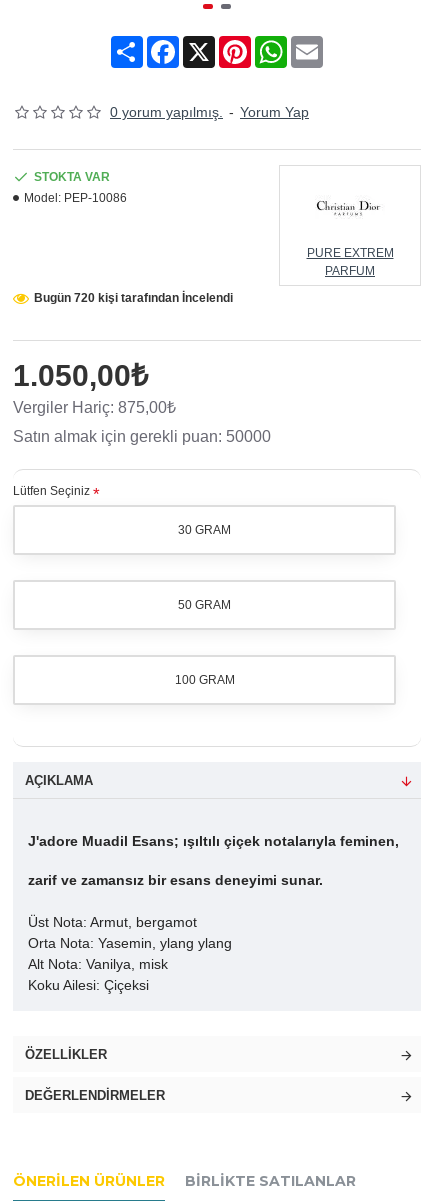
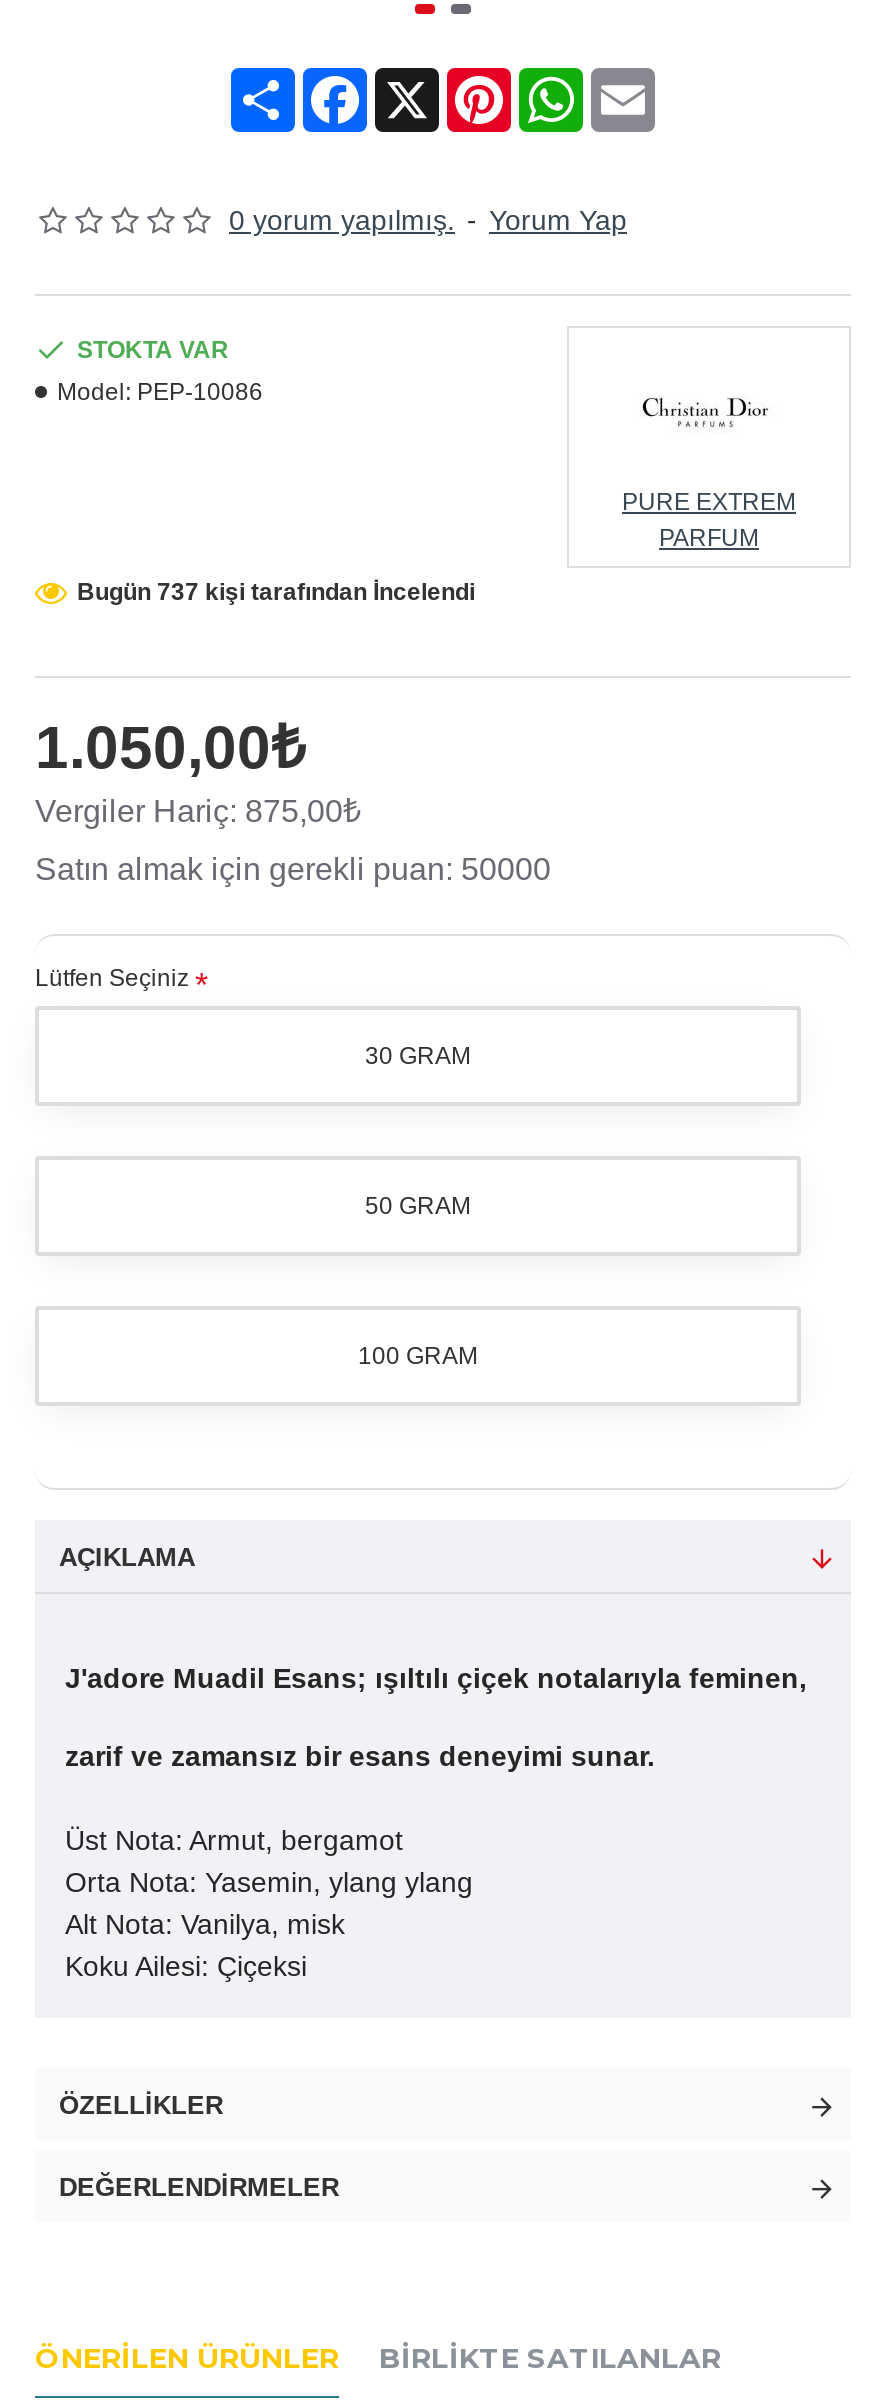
[34,291,233,305] Bugün 720 kişi tarafından İncelendi -> [77,578,475,606] Bugün 737 kişi tarafından İncelendi

